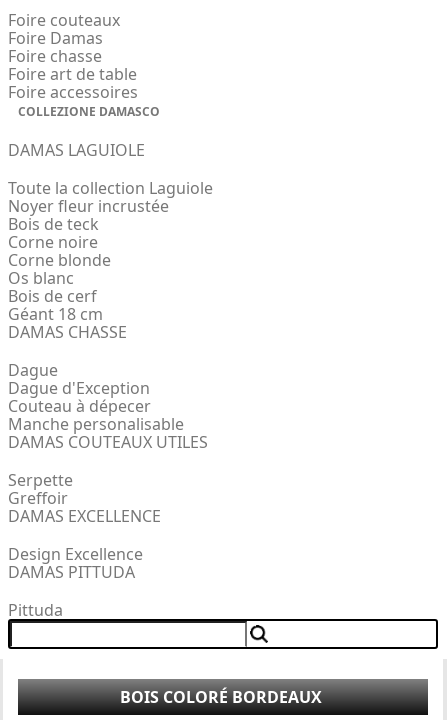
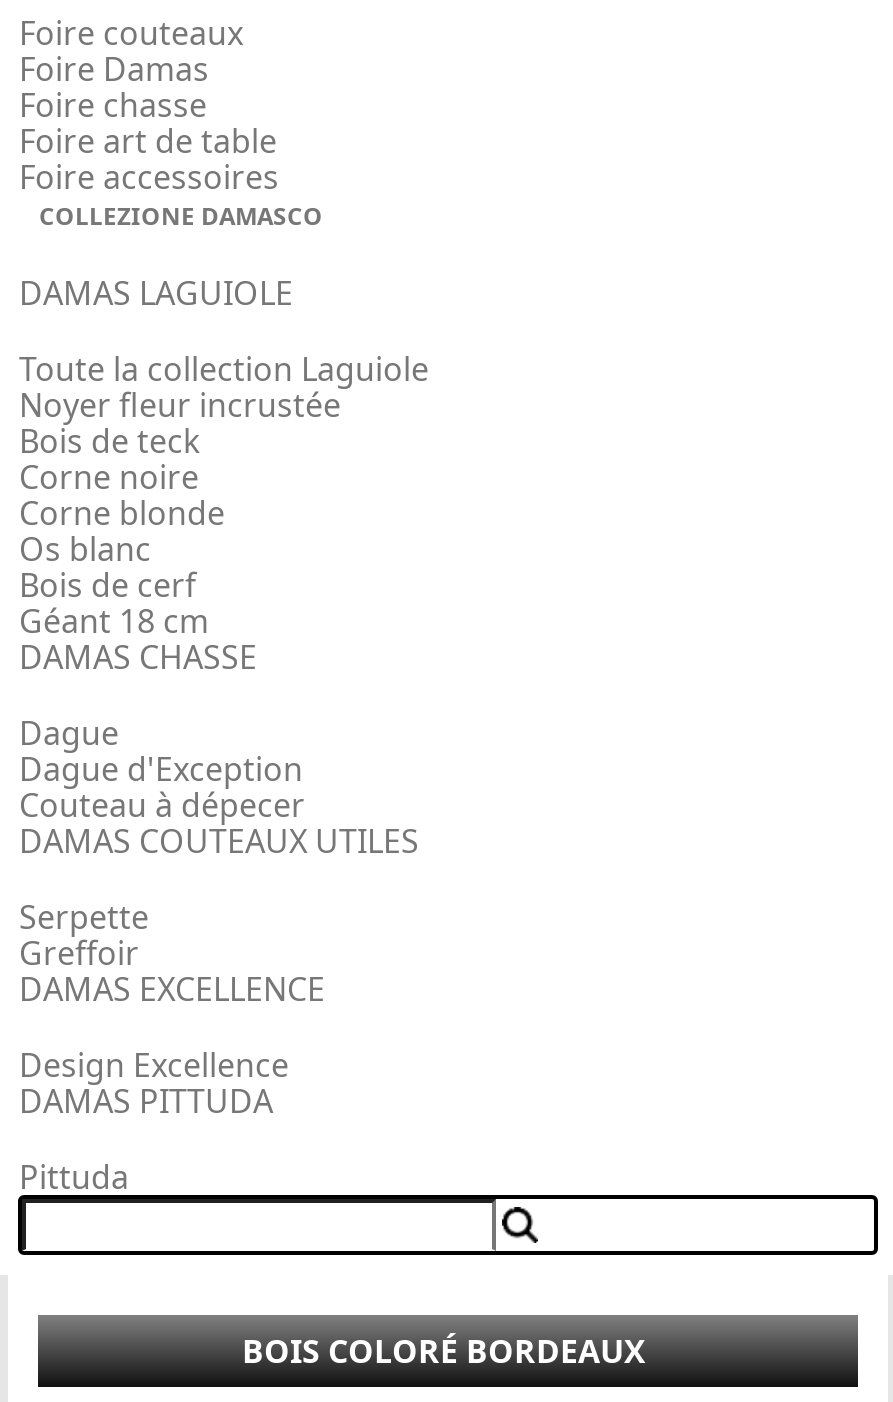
[8,413,184,435] Manche personalisable -> none

